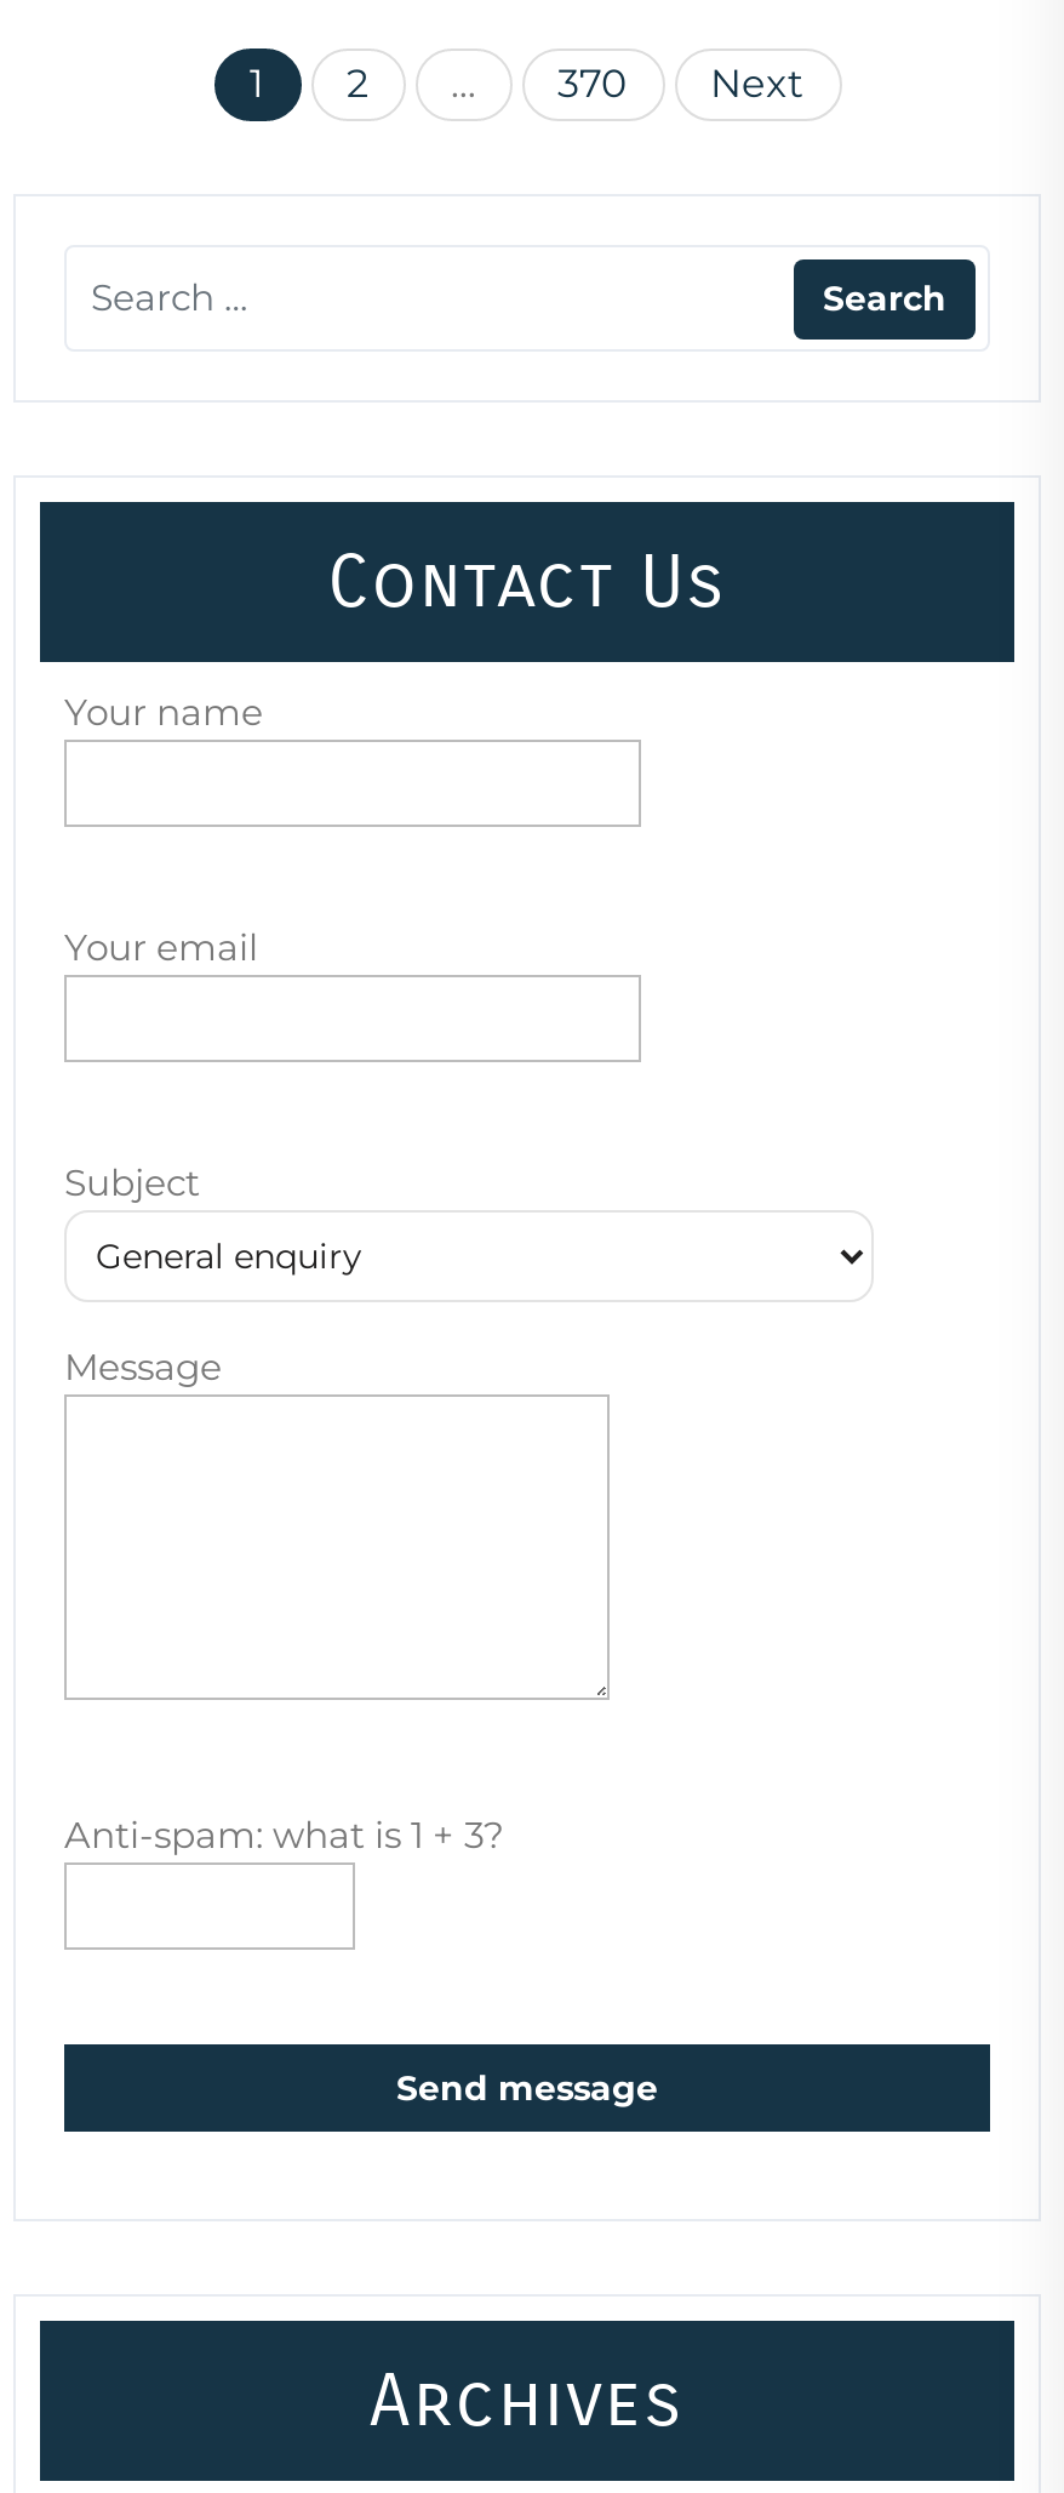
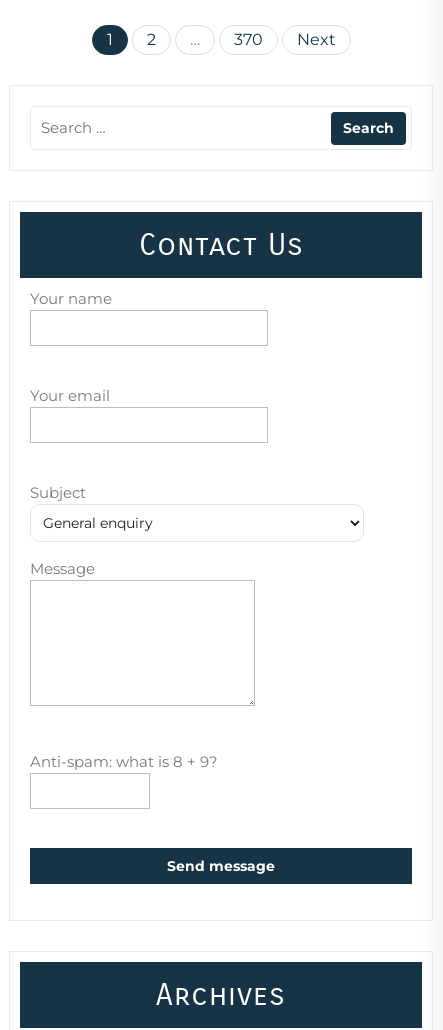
[64,1812,505,1858] Anti-spam: what is 1 + 3? -> [30,752,218,771] Anti-spam: what is 8 + 9?

